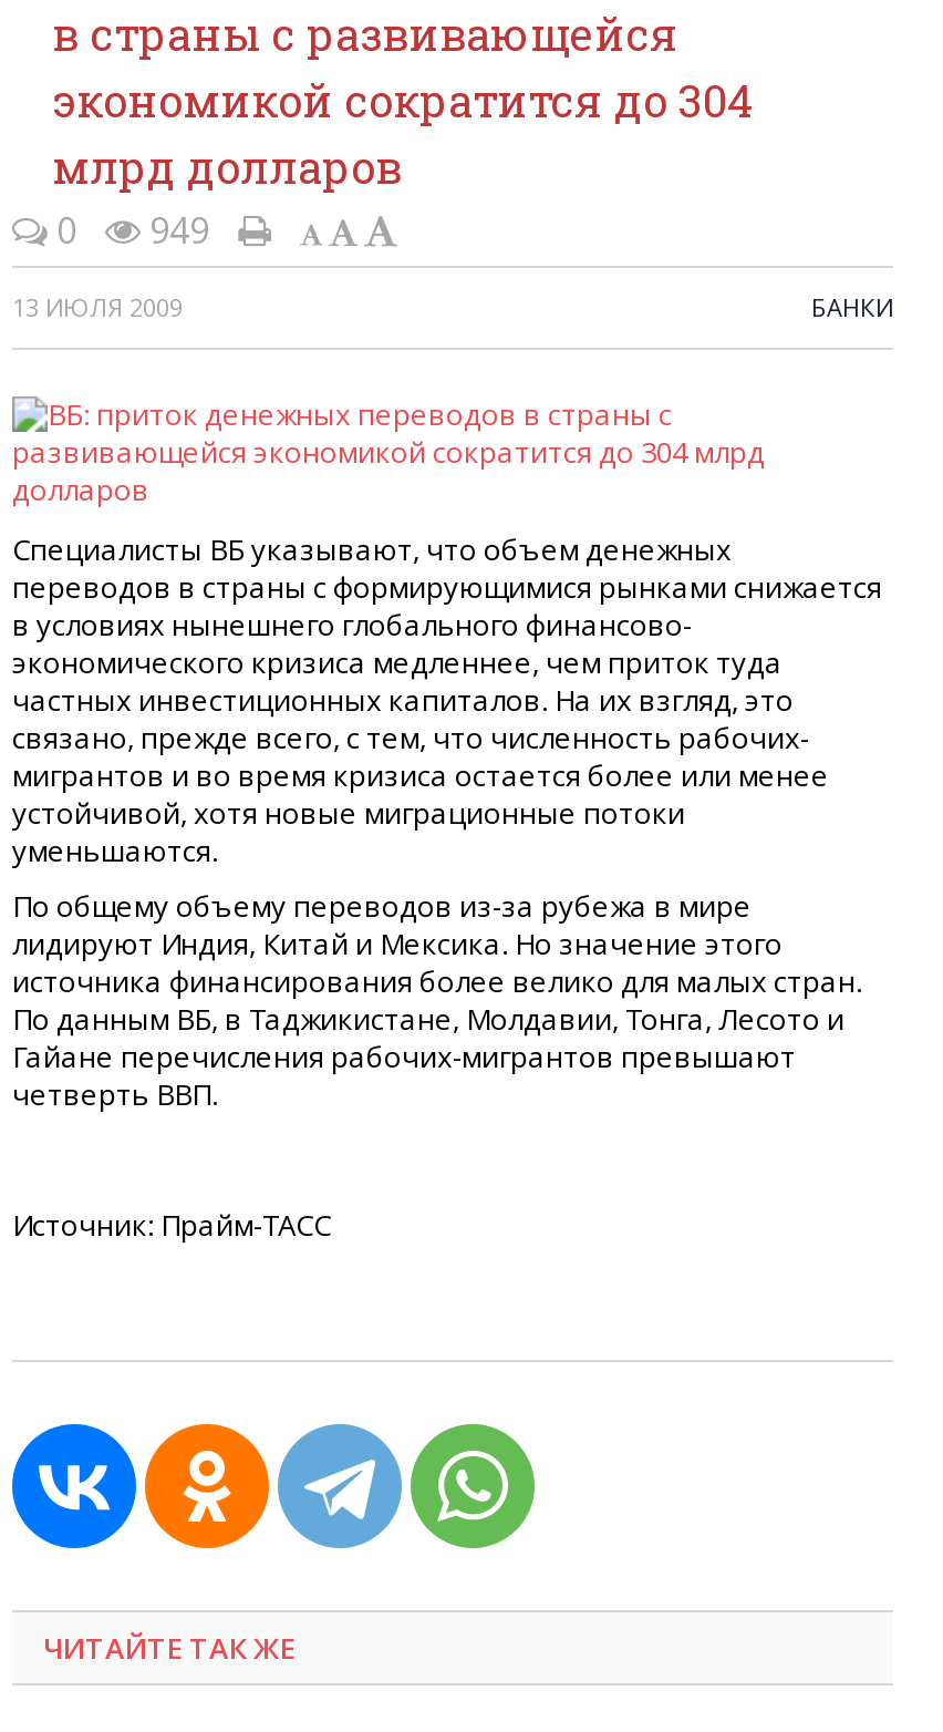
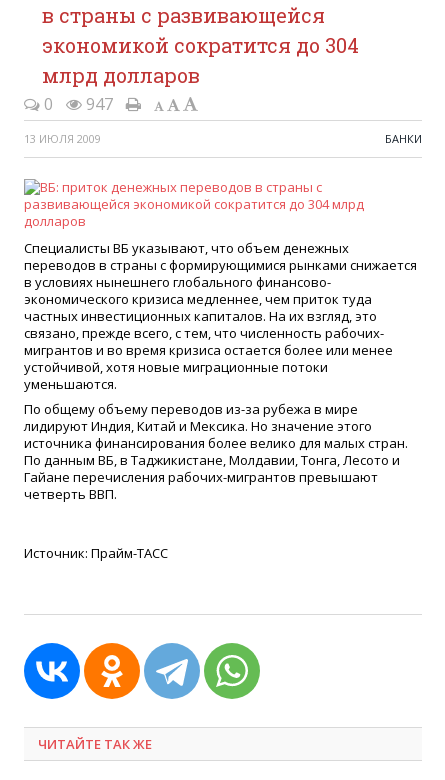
[48,206,209,255] 0 949 -> [40,93,113,115] 0 947

